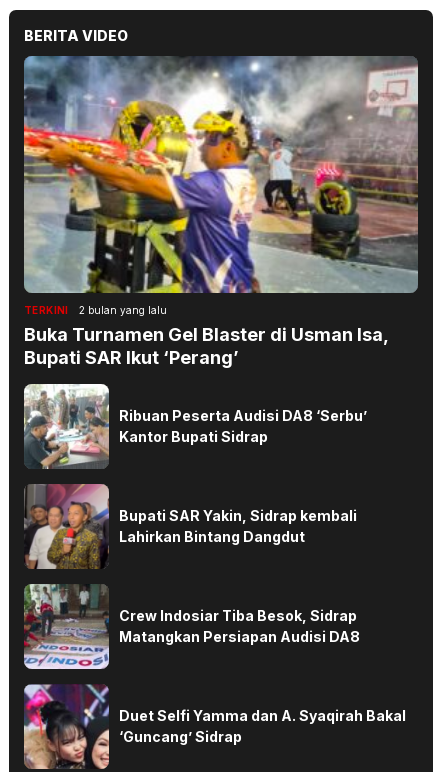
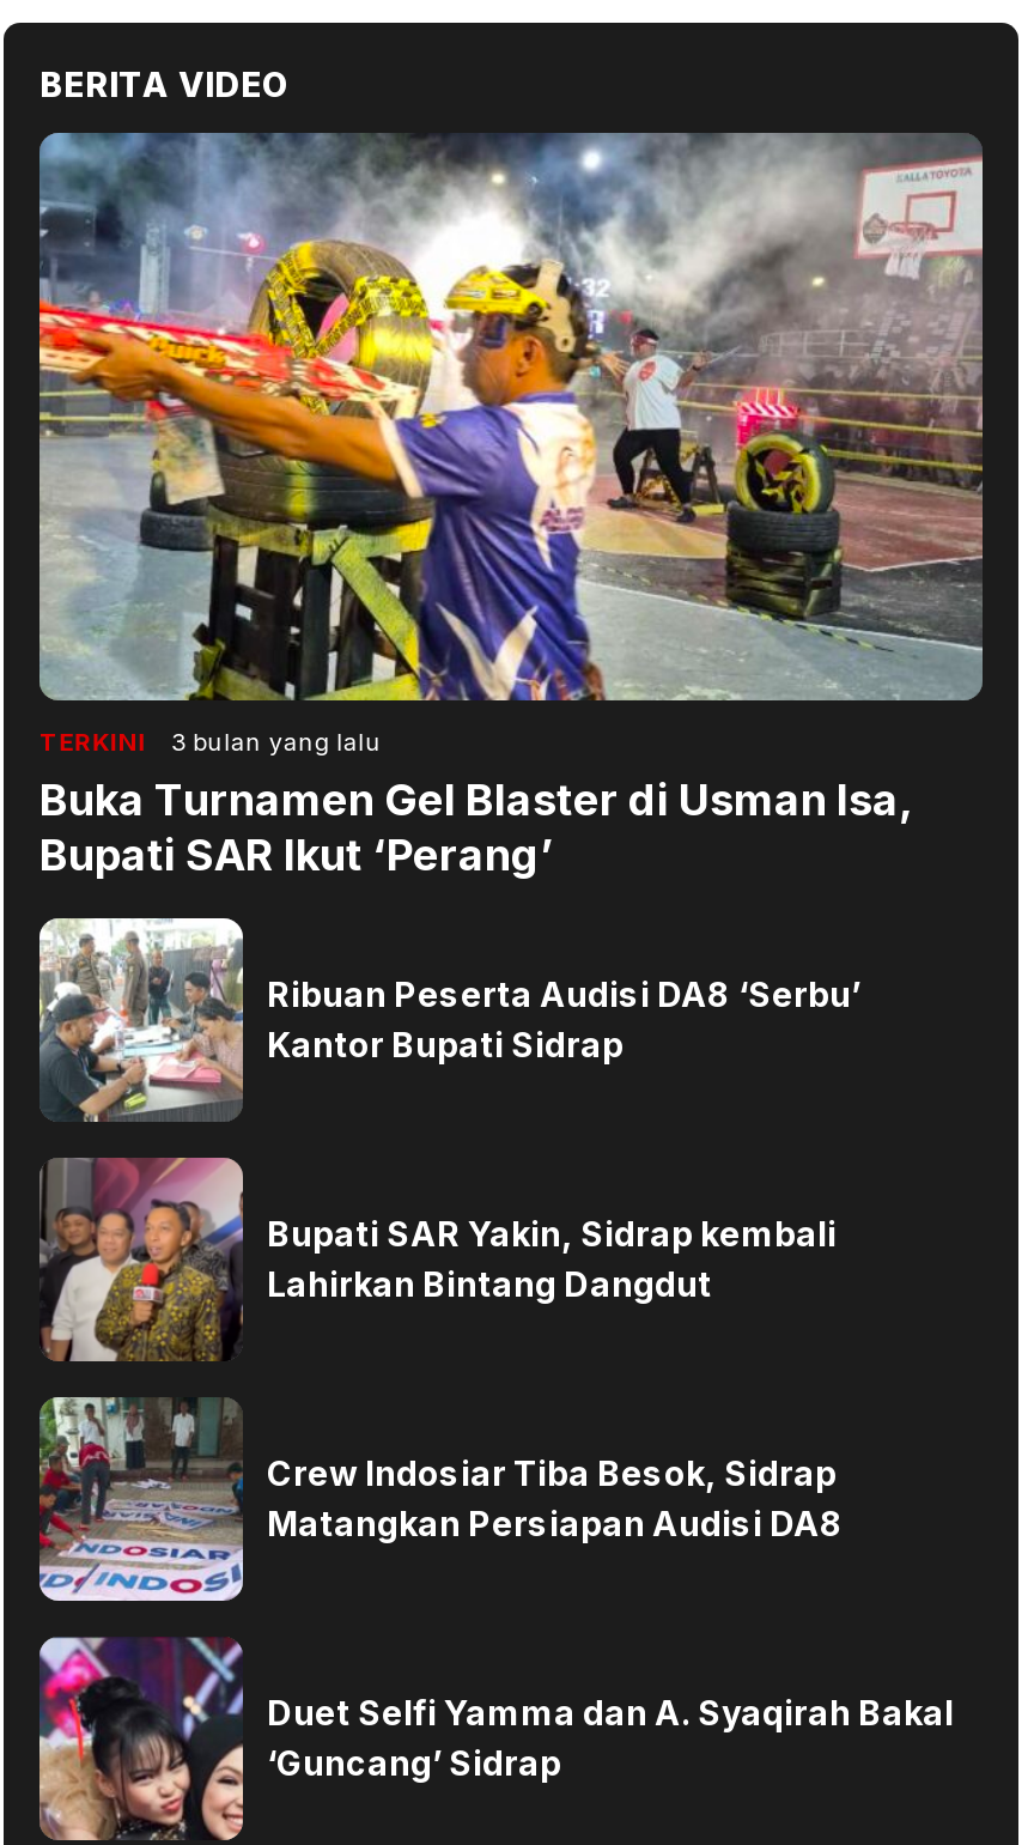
[79,303,167,315] 2 bulan yang lalu -> [171,726,381,754] 3 bulan yang lalu

